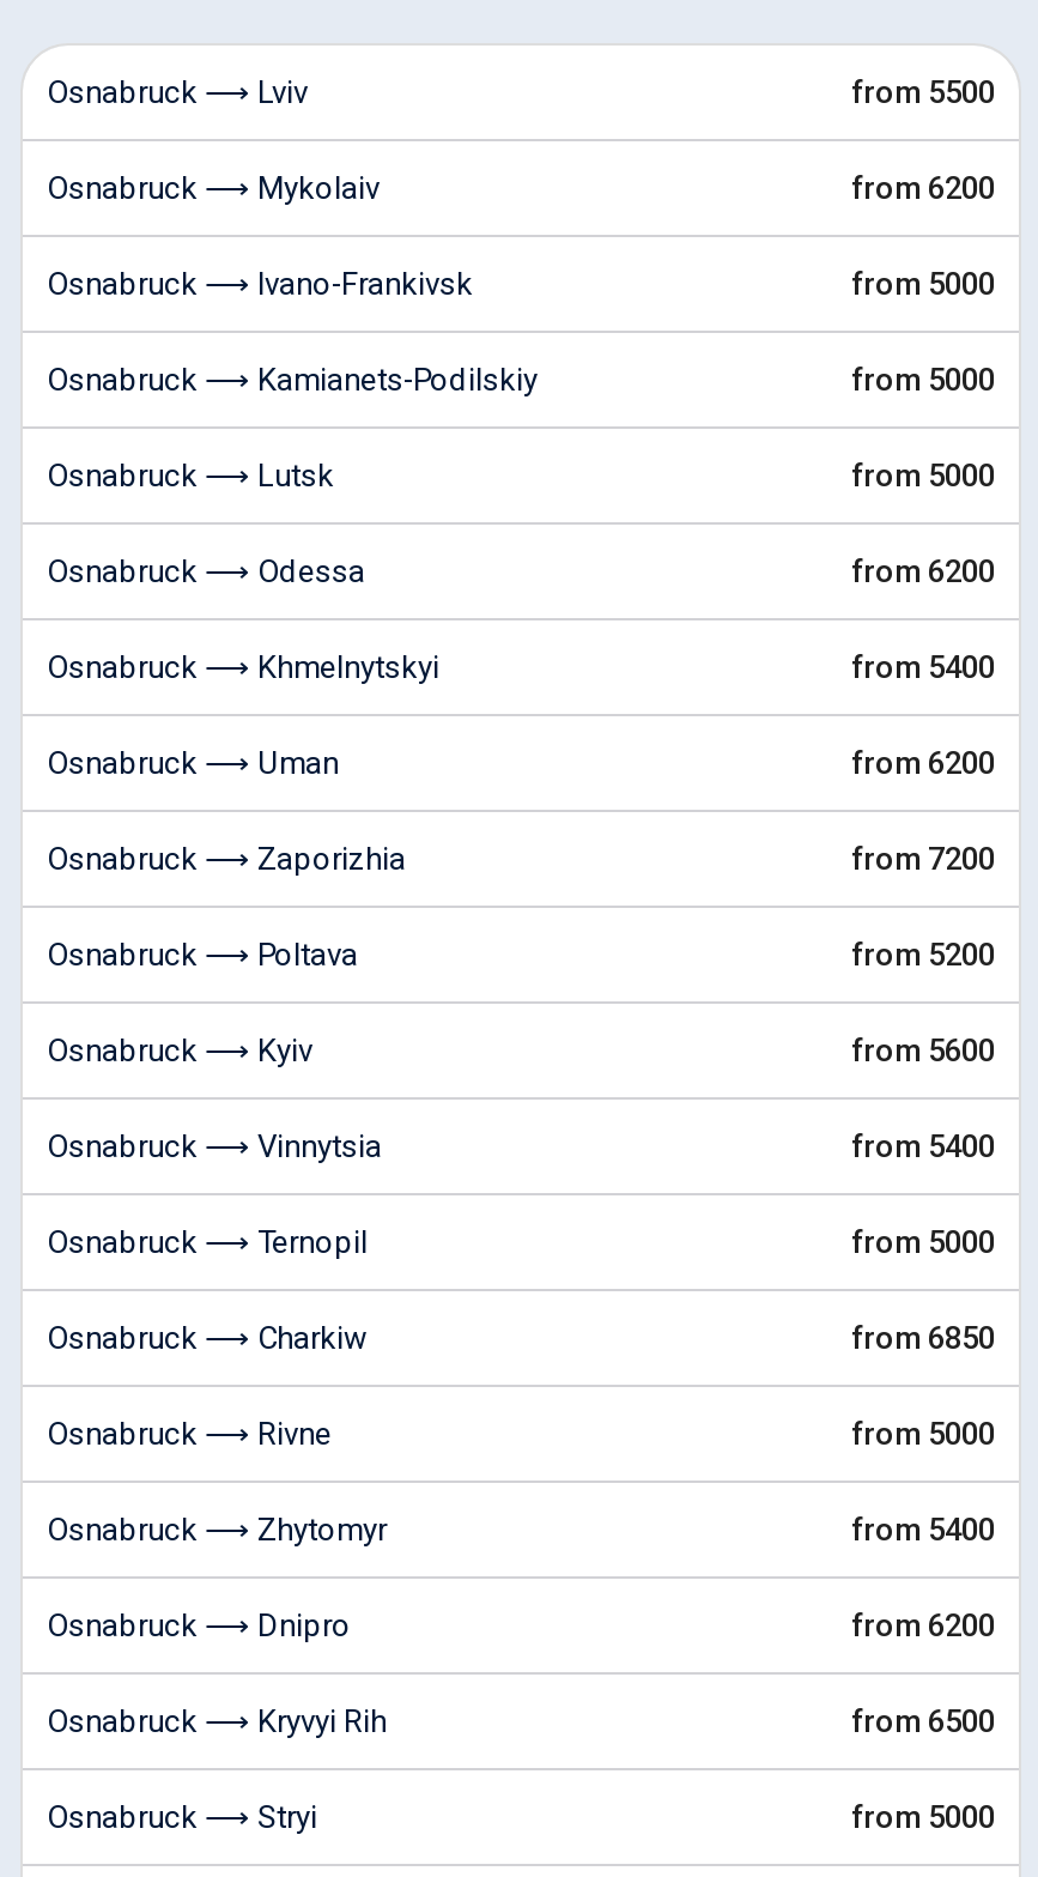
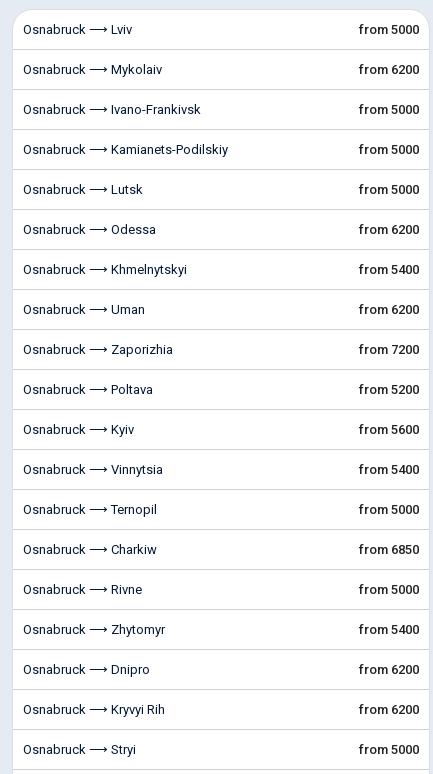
[851,74,995,110] from 5500 -> [359,22,419,37] from 5000
[851,1703,995,1739] from 6500 -> [359,702,419,717] from 6200

